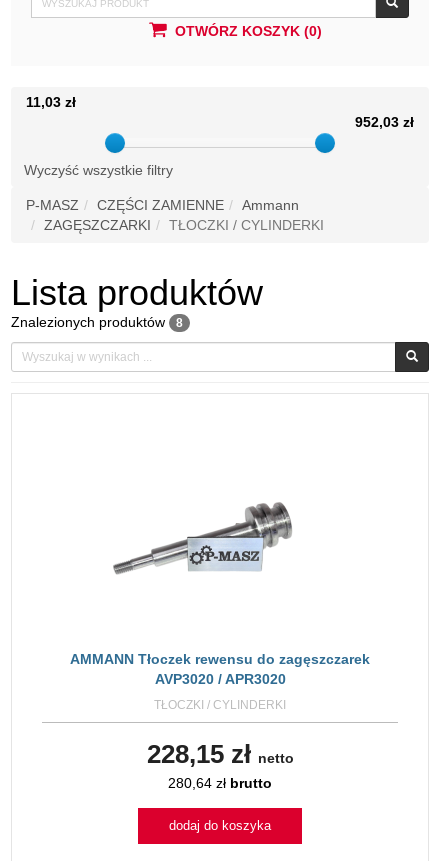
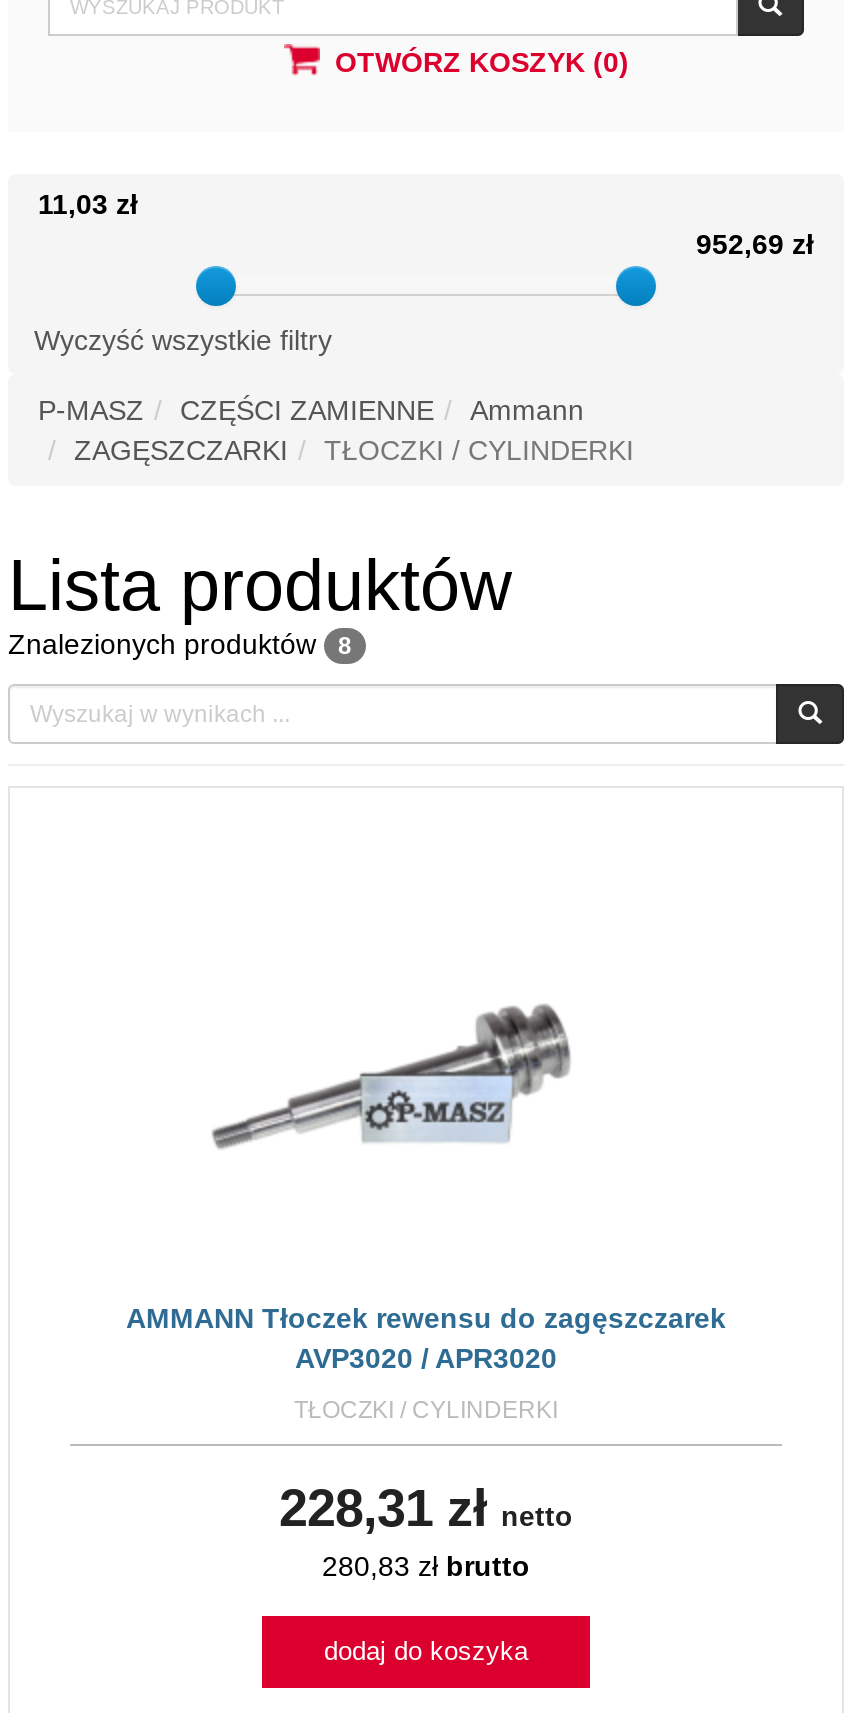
[355,114,414,130] 952,03 zł -> [696,228,814,260] 952,69 zł
[146,739,293,769] 228,15 zł netto -> [279,1479,573,1539] 228,31 zł netto
[168,775,272,791] 280,64 zł brutto -> [322,1551,530,1583] 280,83 zł brutto

